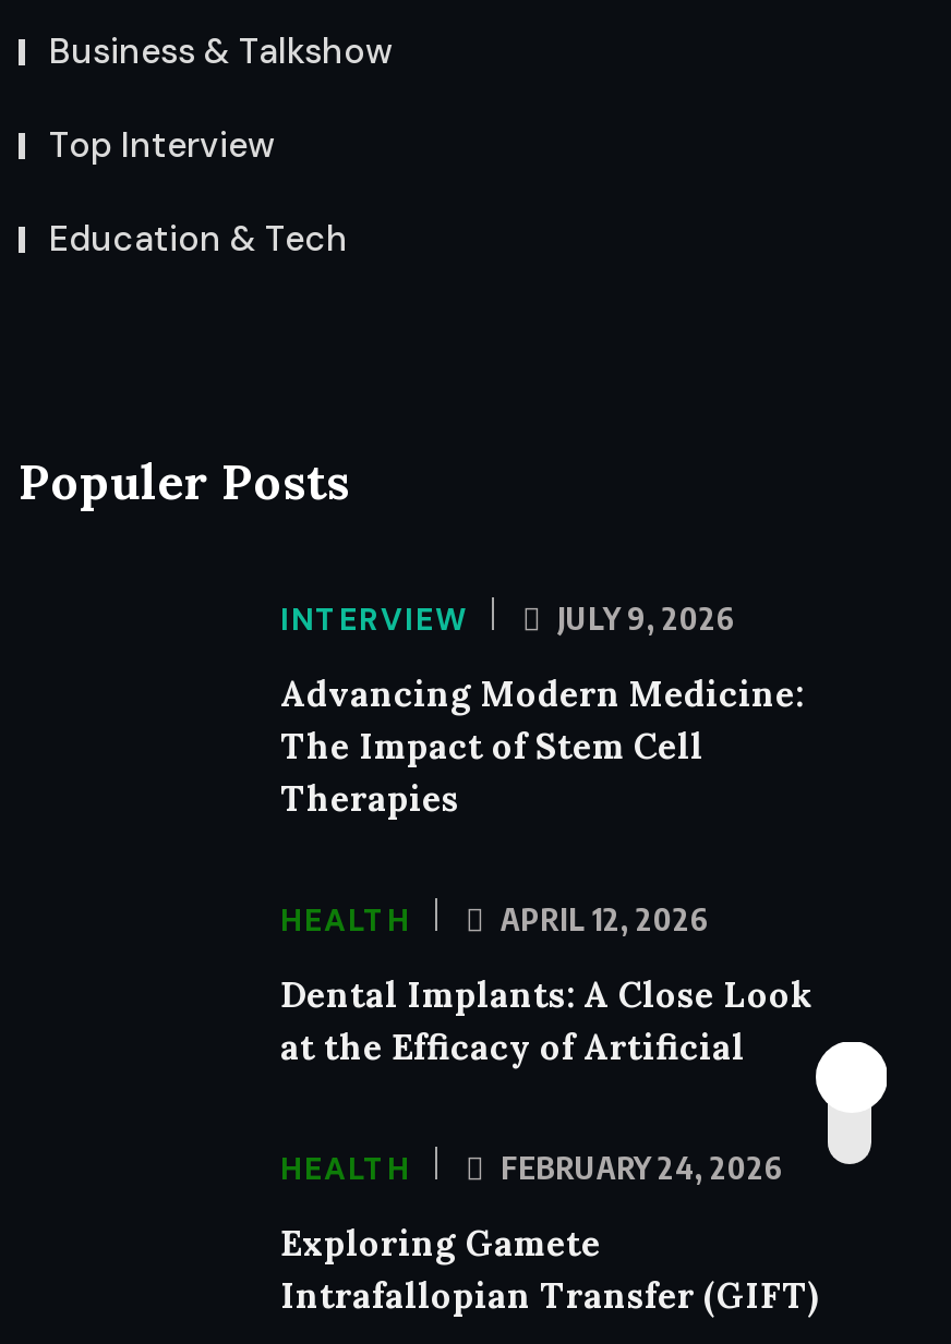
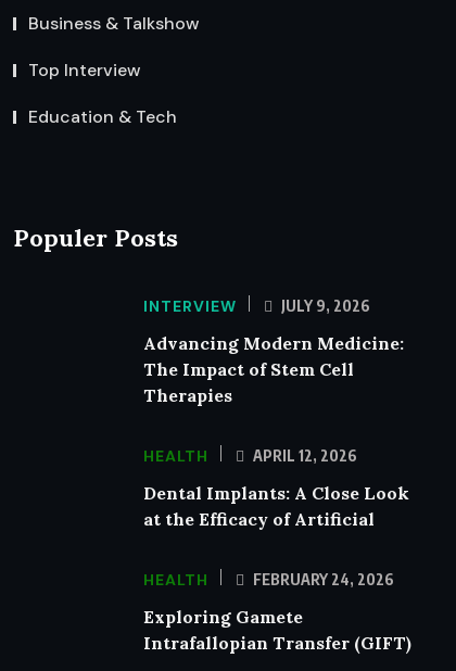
[812,1040,889,1166] [image] -> none

